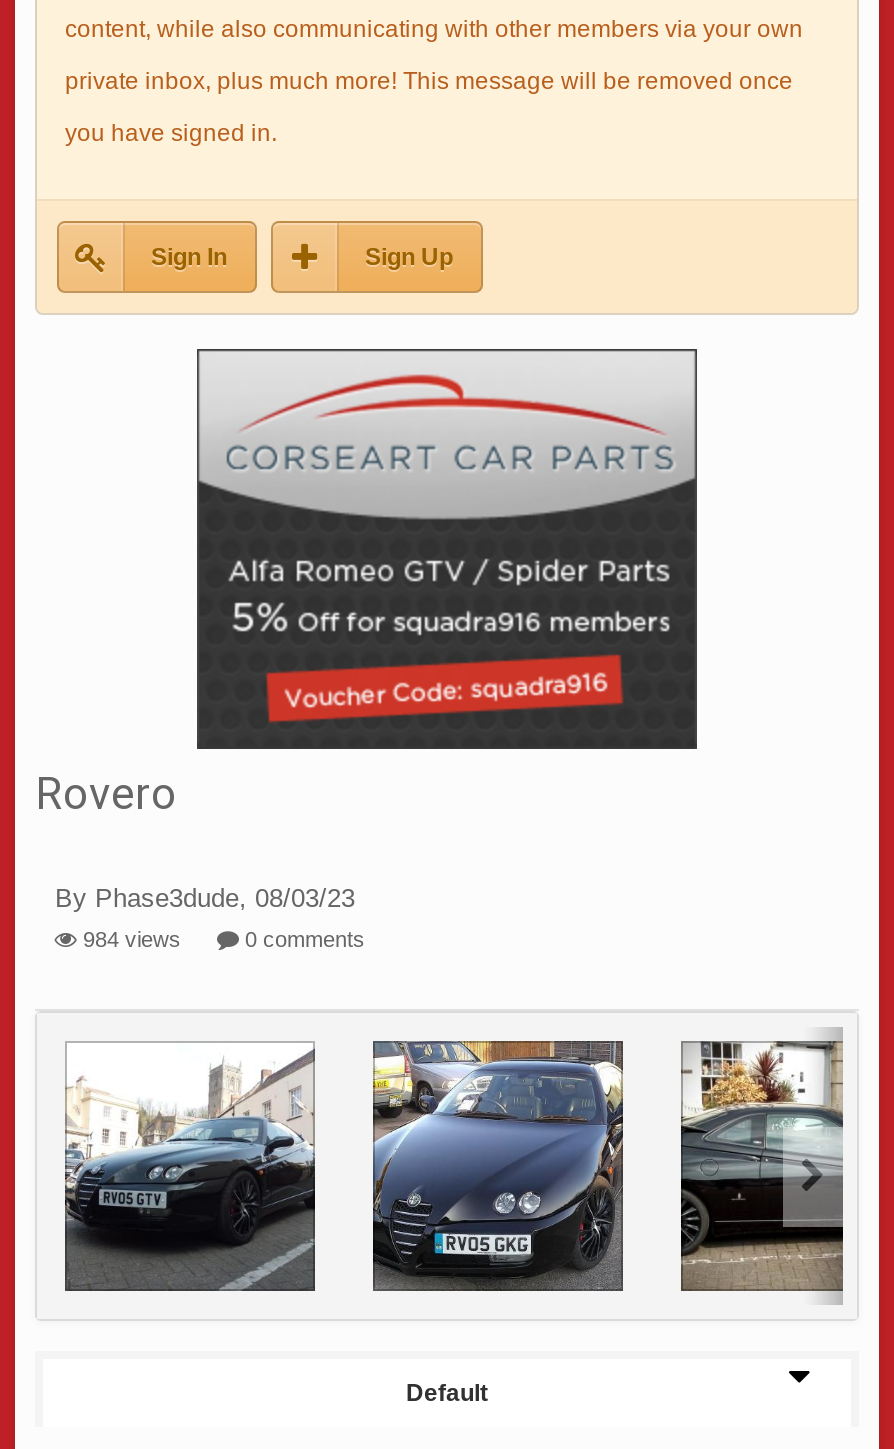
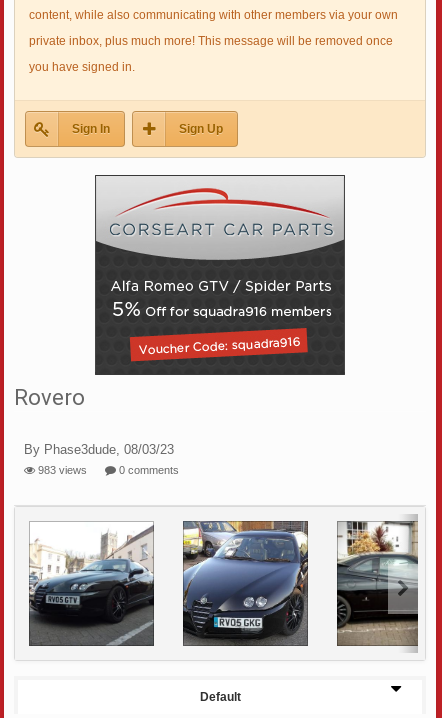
[77,927,181,951] 984 views -> [35,464,87,476] 983 views

